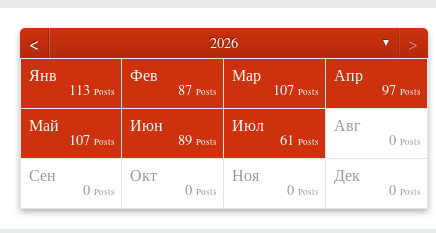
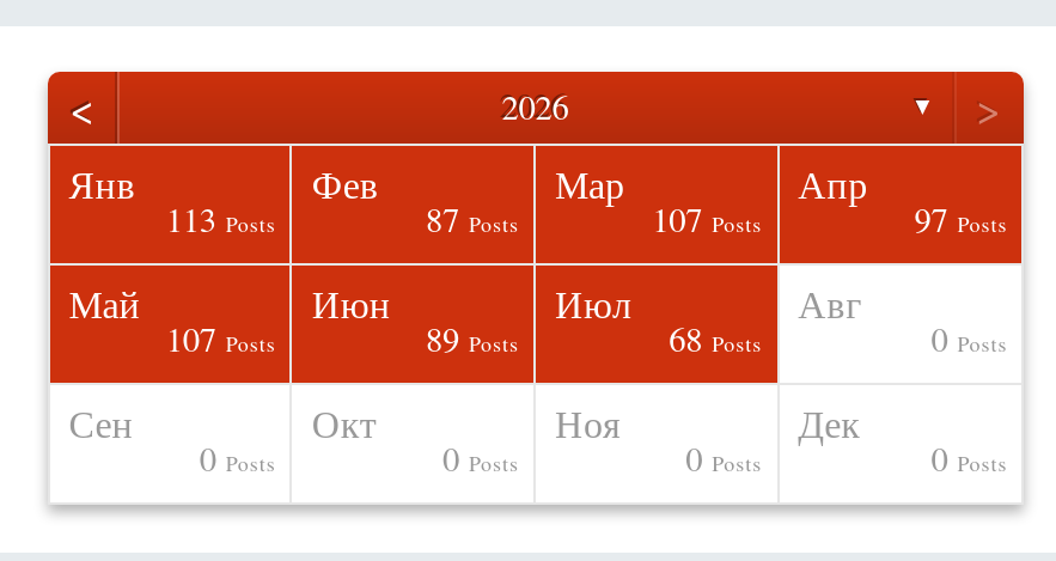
[280,130,319,149] 61 Posts -> [669,316,762,361] 68 Posts

